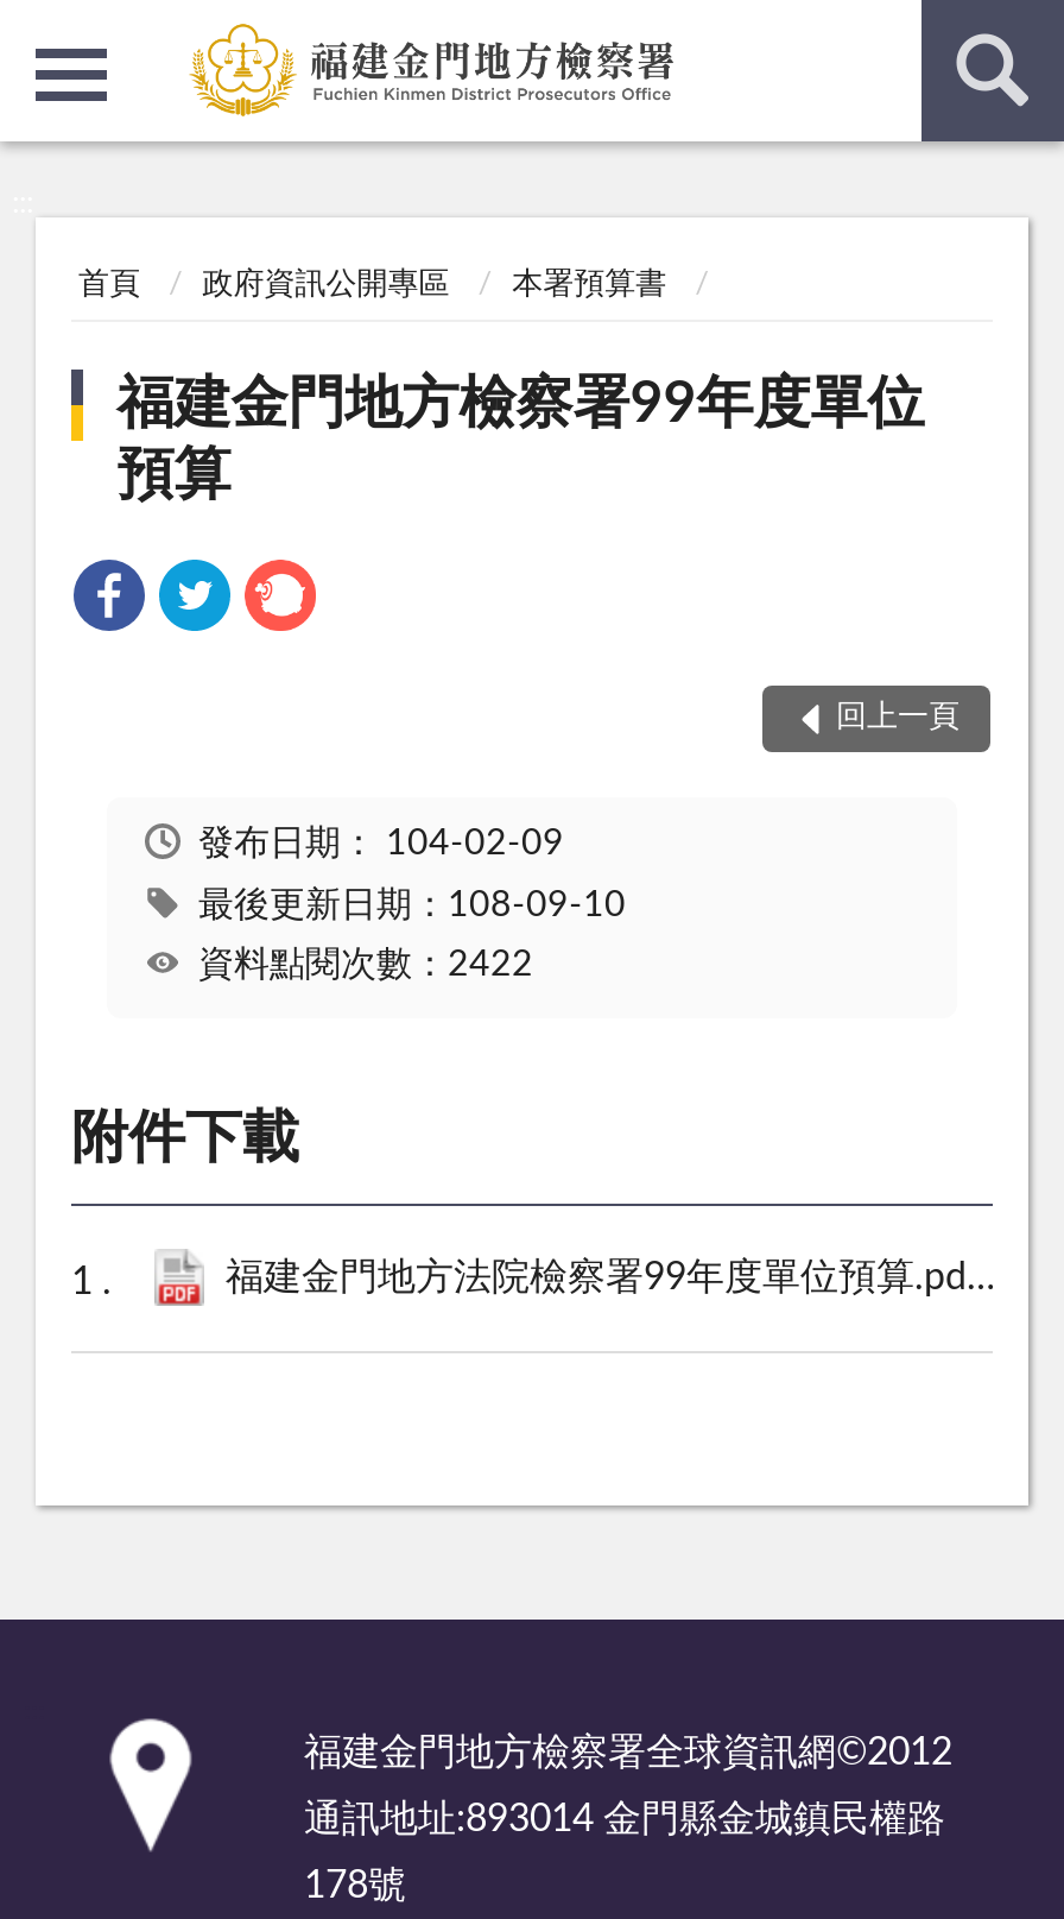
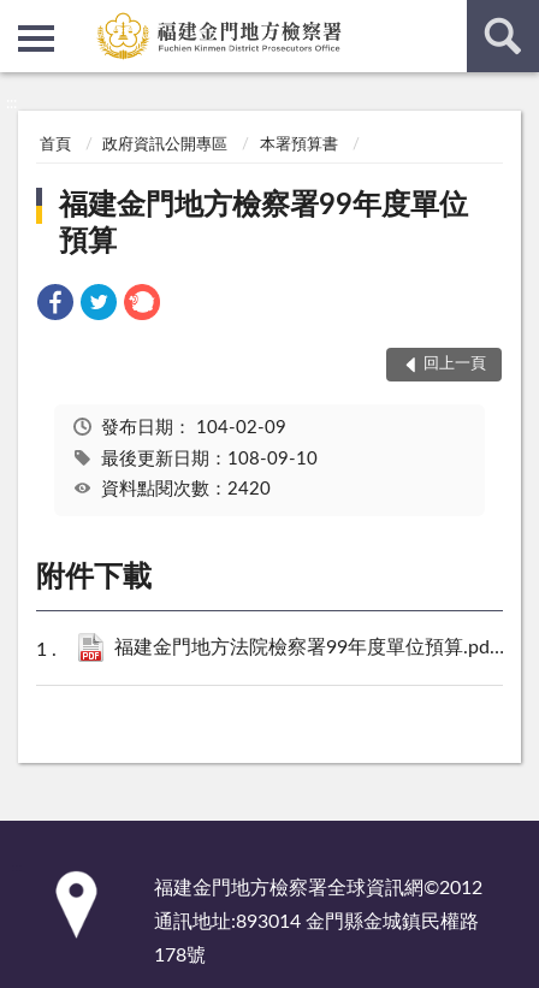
[198,947,533,983] 資料點閱次數：2422 -> [100,480,270,498] 資料點閱次數：2420

